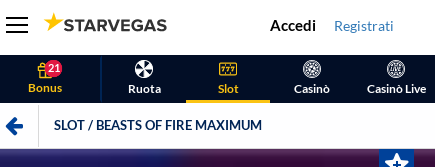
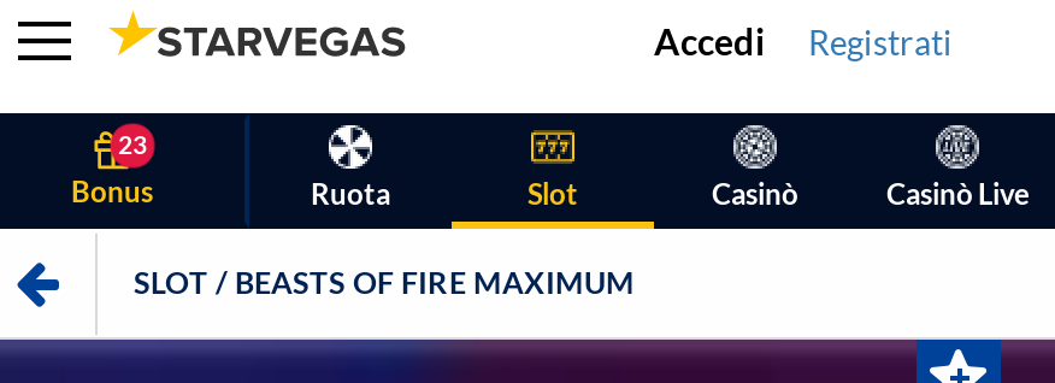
[47,62,59,74] 21 -> [118,130,147,159] 23

